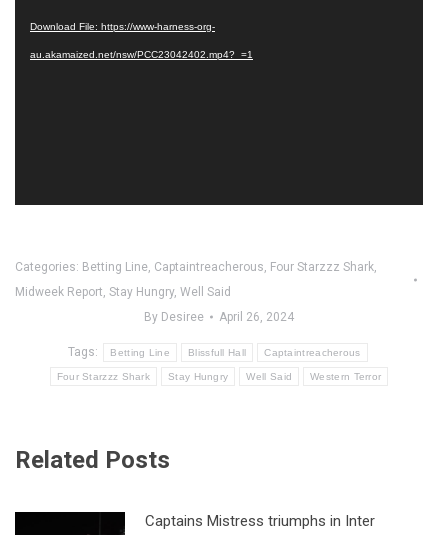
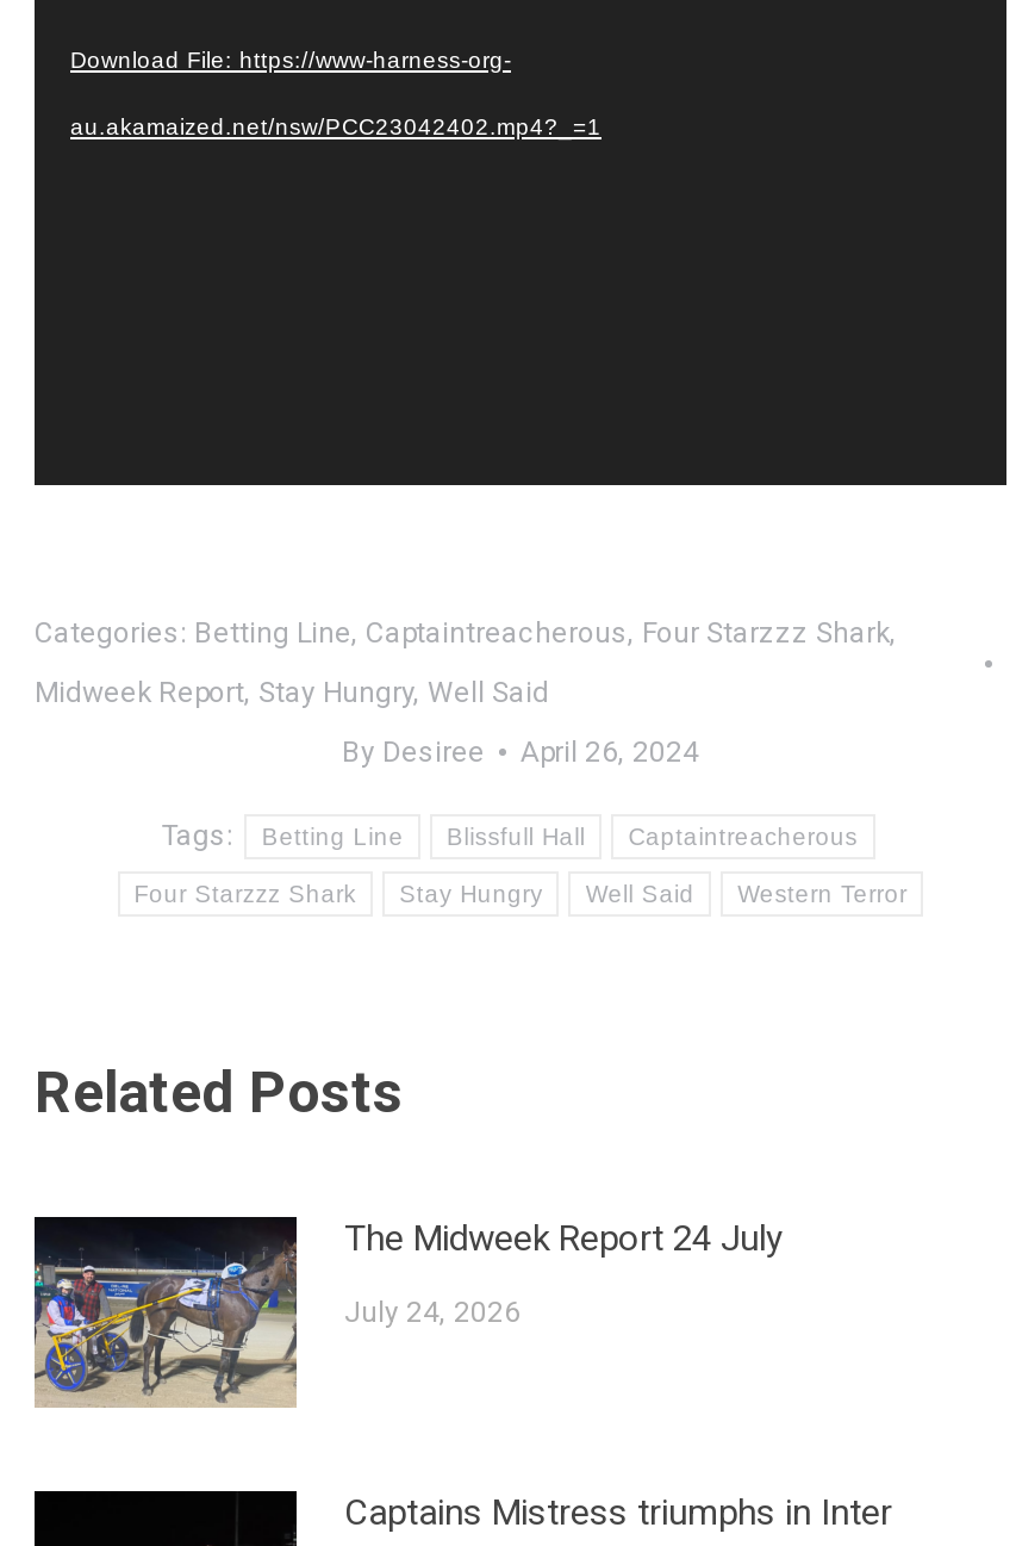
none -> [32,1216,783,1408] [image] | The Midweek Report 24 July | July 24, 2026

